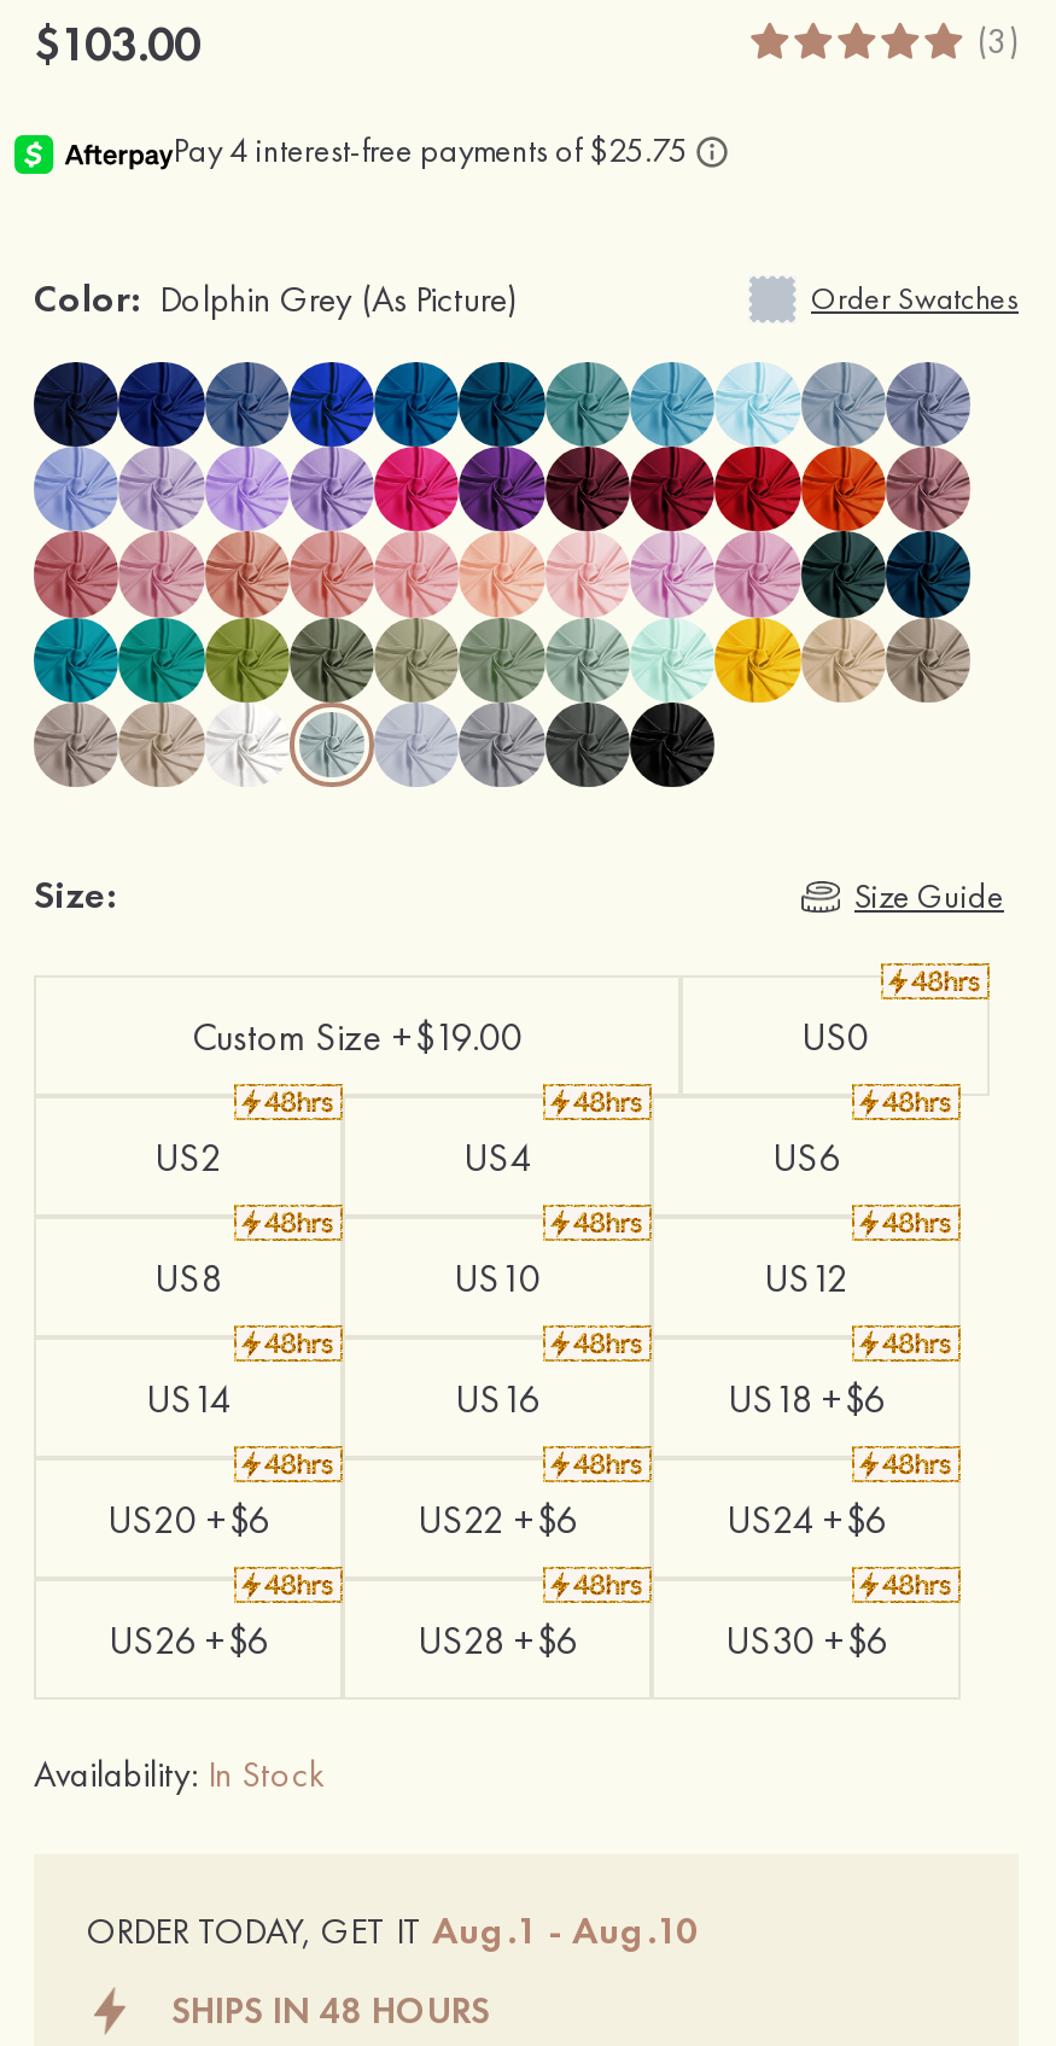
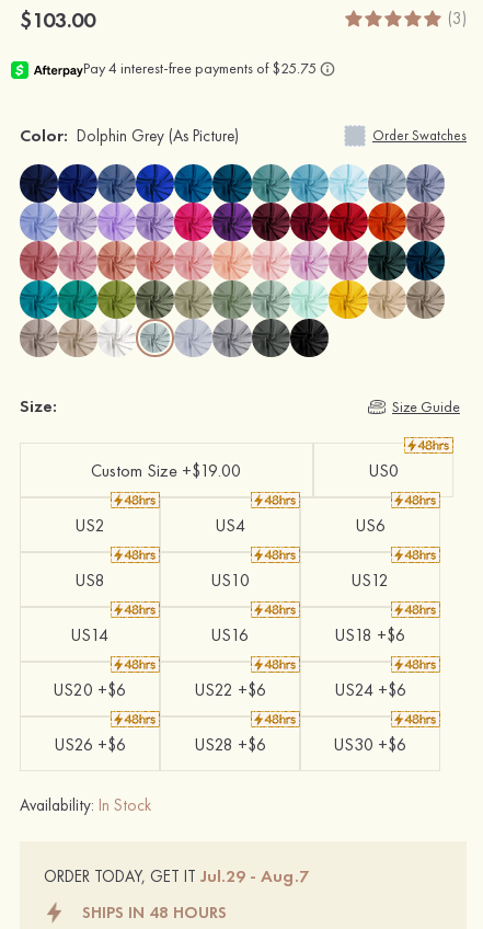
[87,1905,698,1956] ORDER TODAY, GET IT Aug.1 - Aug.10 -> [44,865,309,888] ORDER TODAY, GET IT Jul.29 - Aug.7

